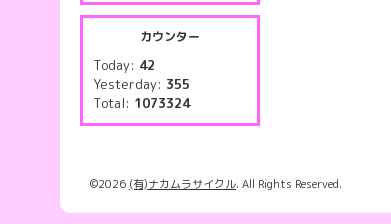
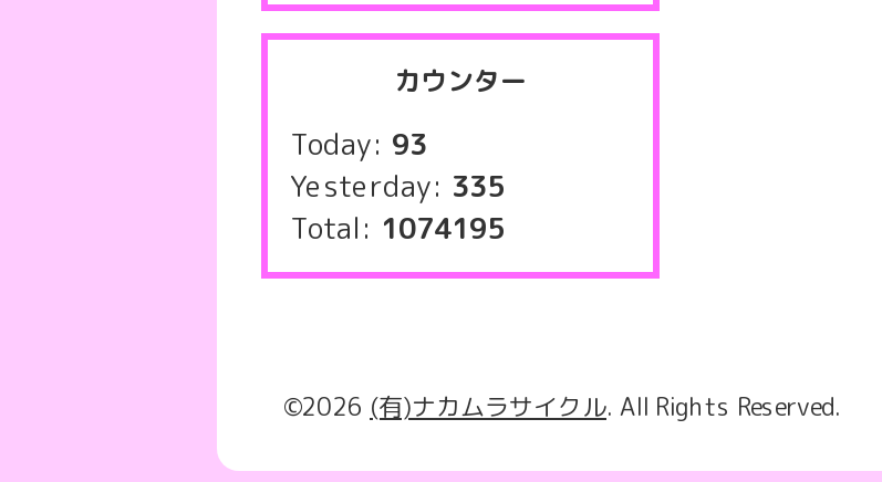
[93,56,155,74] Today: 42 -> [290,124,427,164] Today: 93
[93,75,190,93] Yesterday: 355 -> [290,166,505,206] Yesterday: 335
[93,94,190,112] Total: 1073324 -> [290,208,505,248] Total: 1074195

